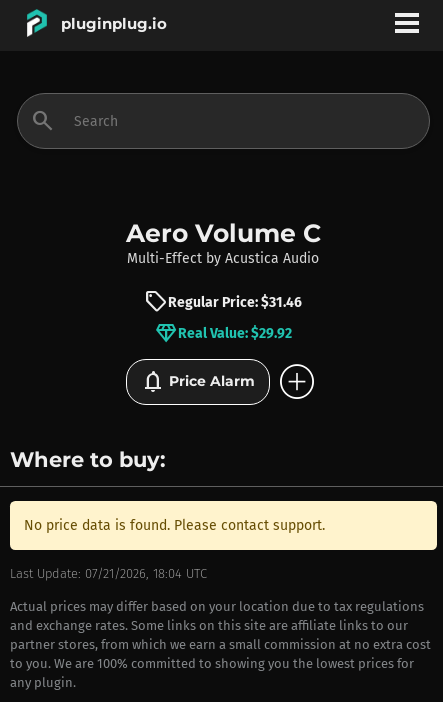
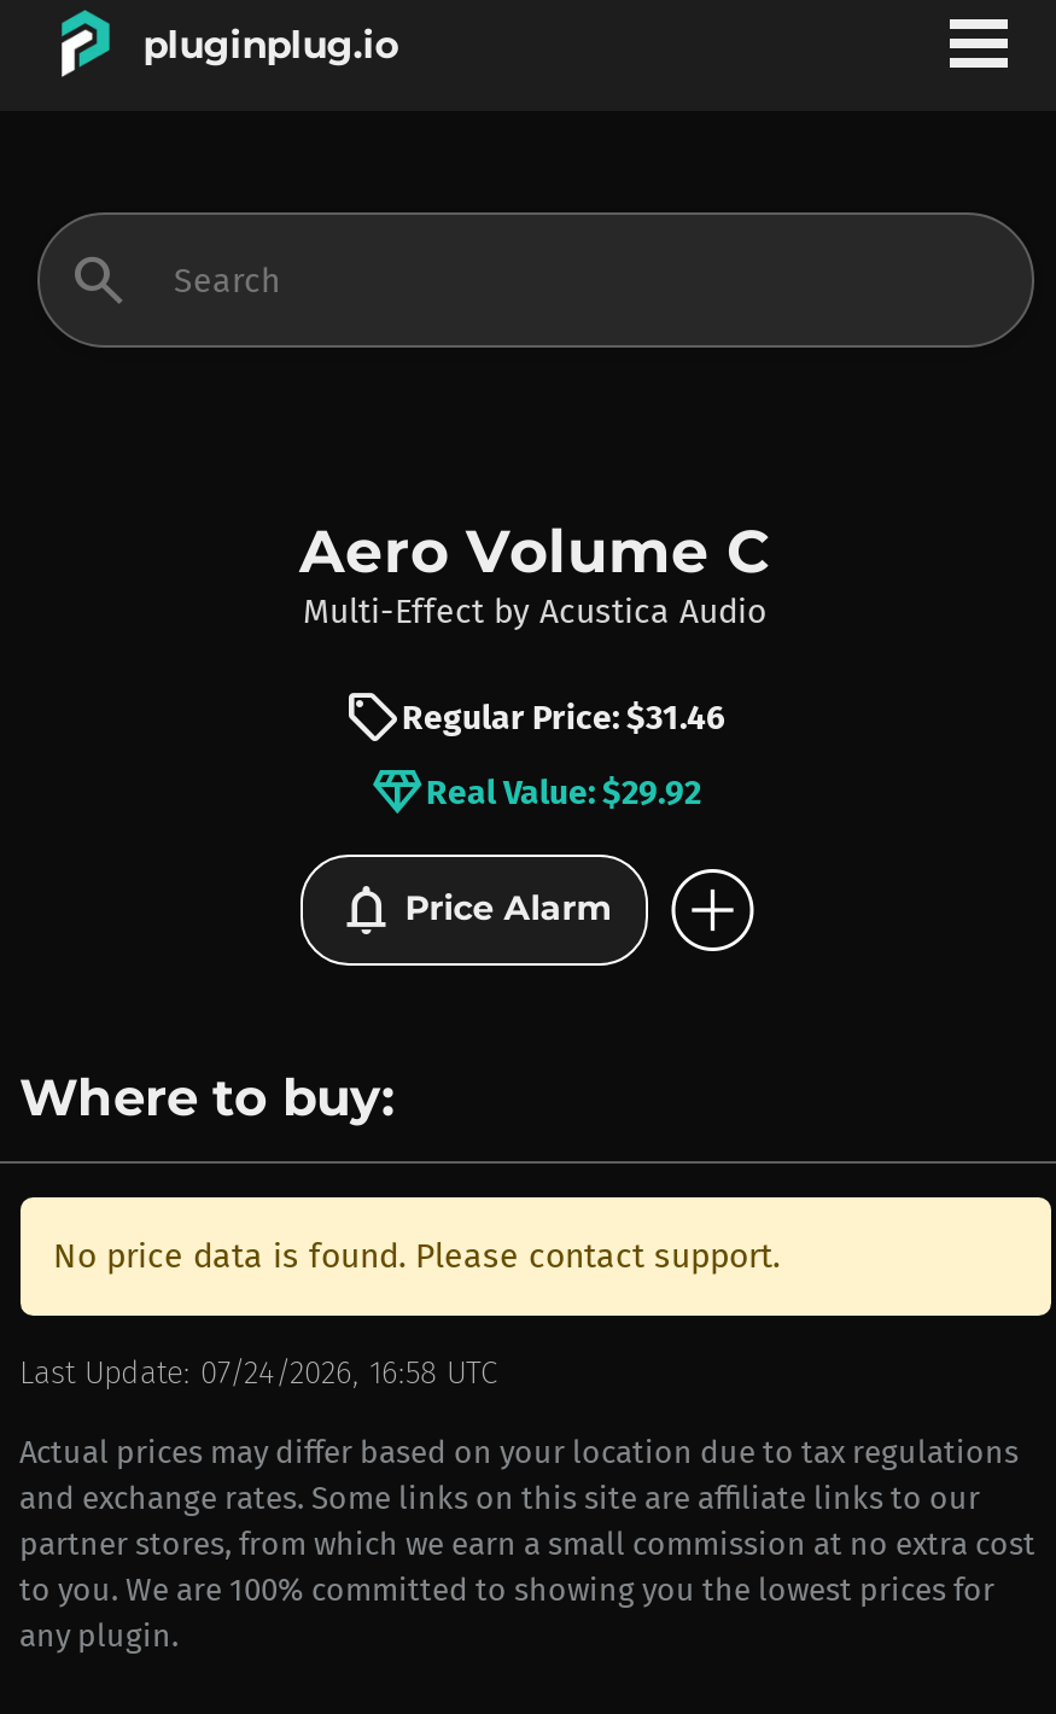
[9,566,206,581] Last Update: 07/21/2026, 18:04 UTC -> [19,1354,497,1391] Last Update: 07/24/2026, 16:58 UTC

